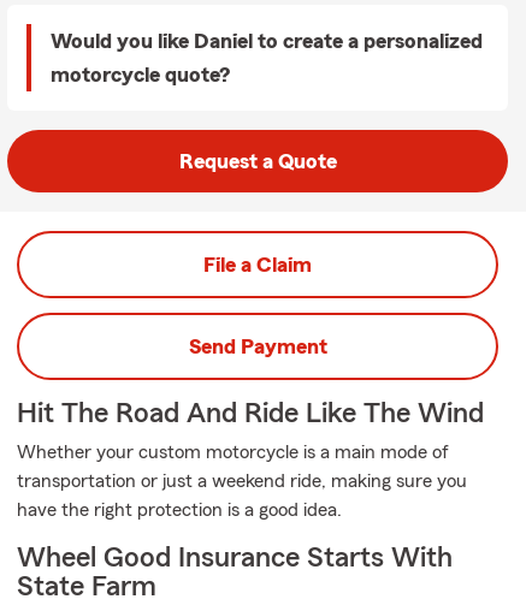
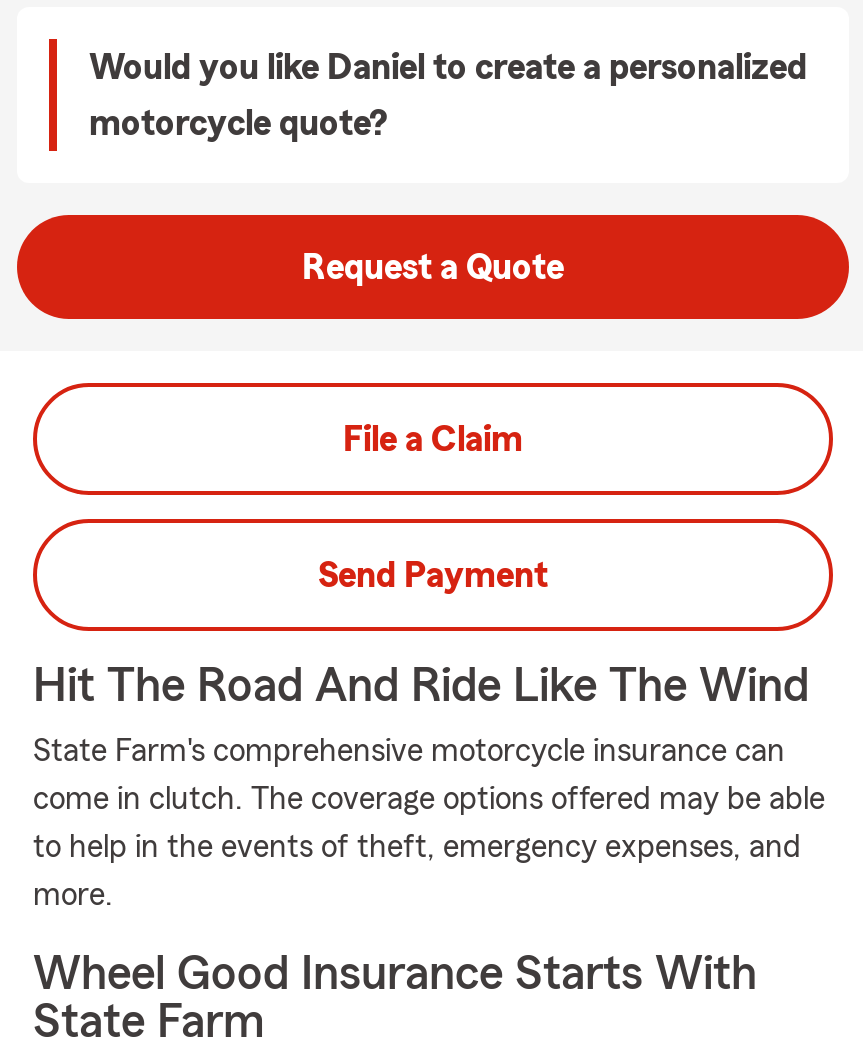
[17,443,467,520] Whether your custom motorcycle is a main mode of | transportation or just a weekend ride, making sure you | have the right protection is a good idea. -> [33,735,825,911] State Farm's comprehensive motorcycle insurance can | come in clutch. The coverage options offered may be able | to help in the events of theft, emergency expenses, and | more.

